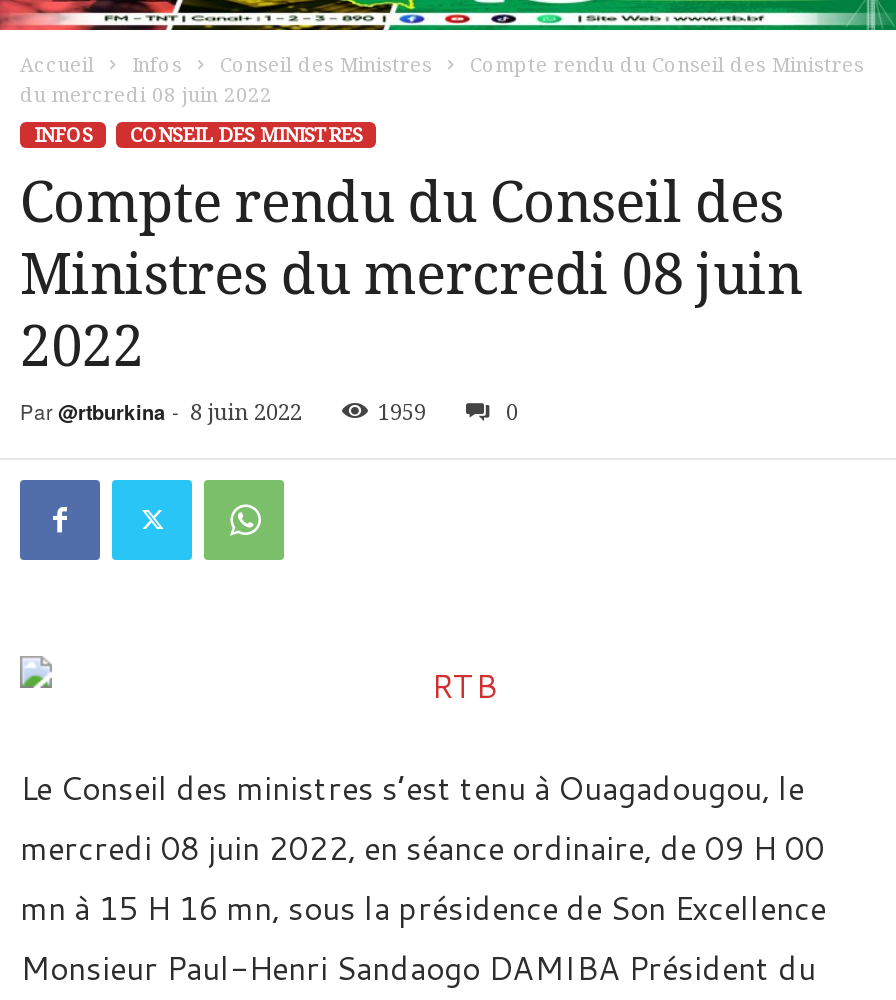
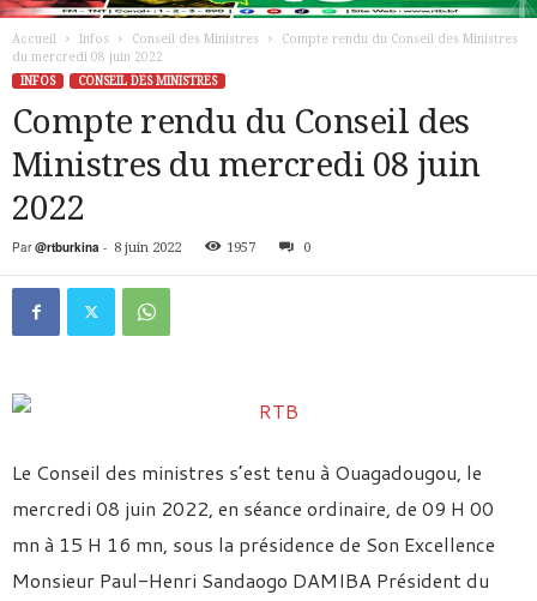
[378,400,426,426] 1959 -> [227,240,255,256] 1957

